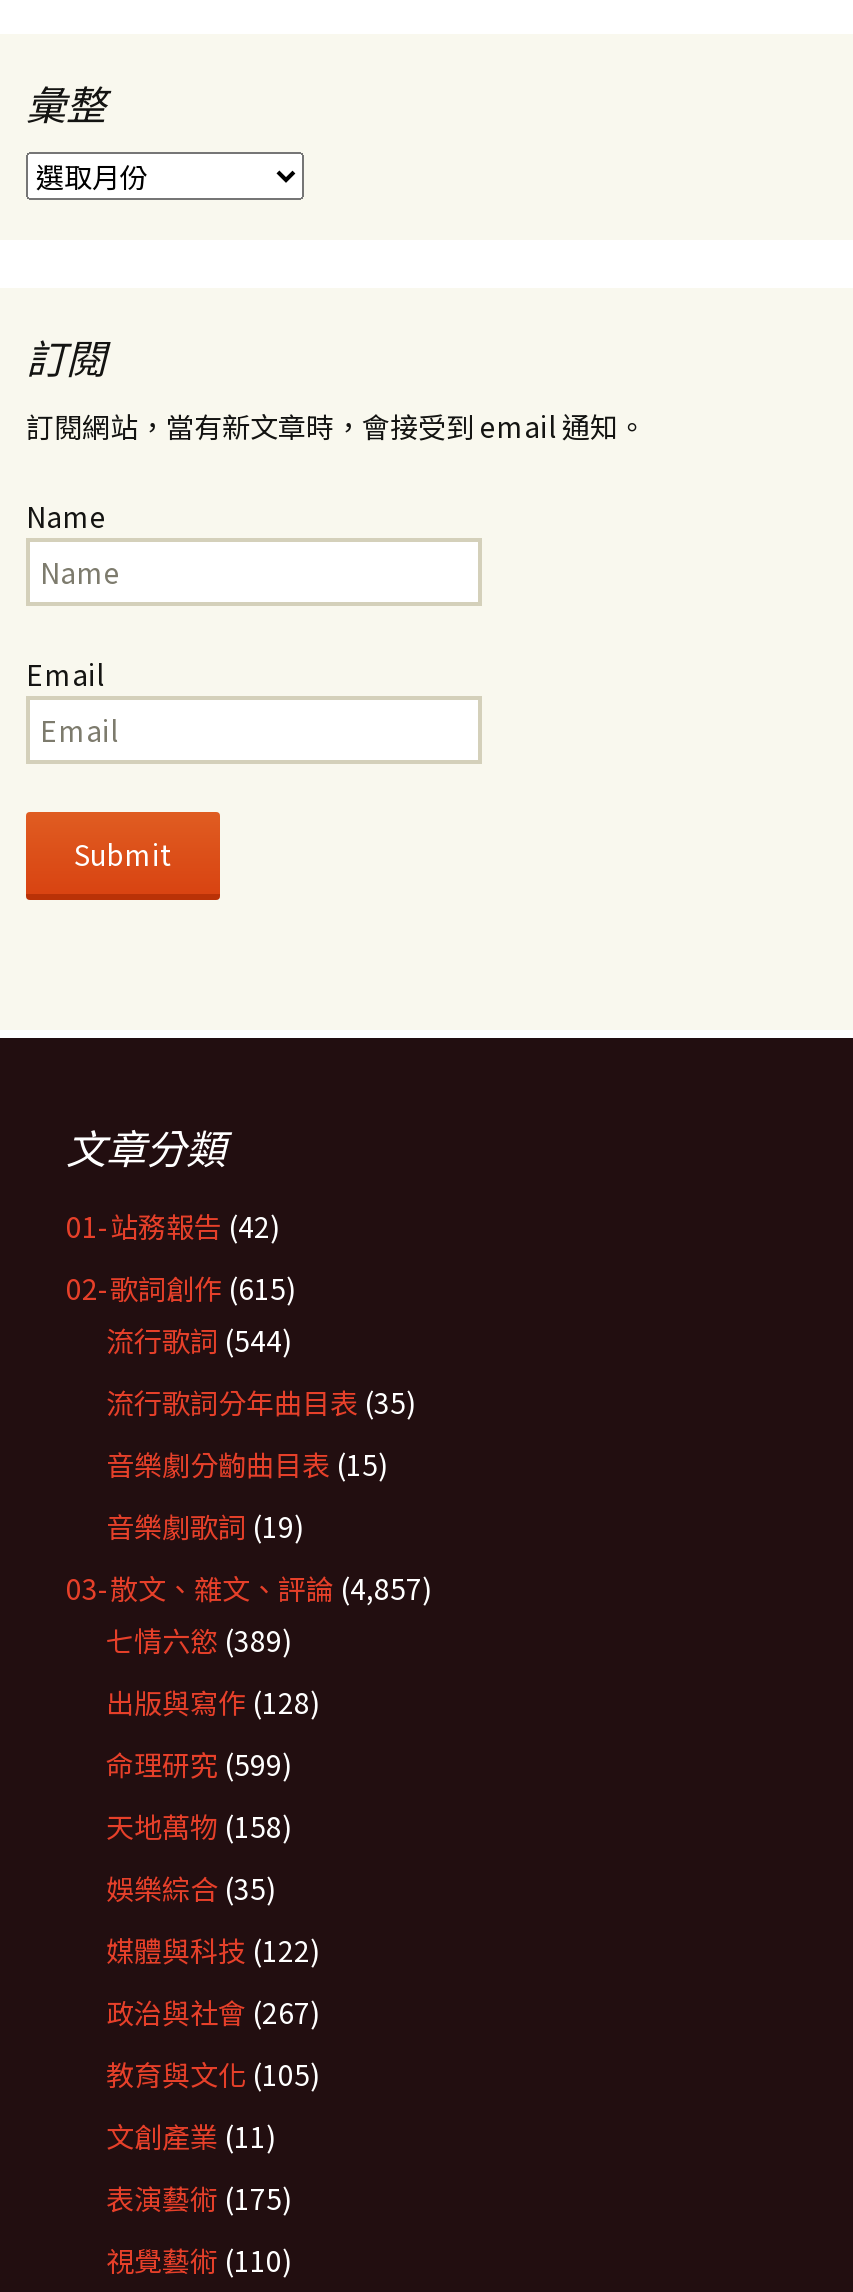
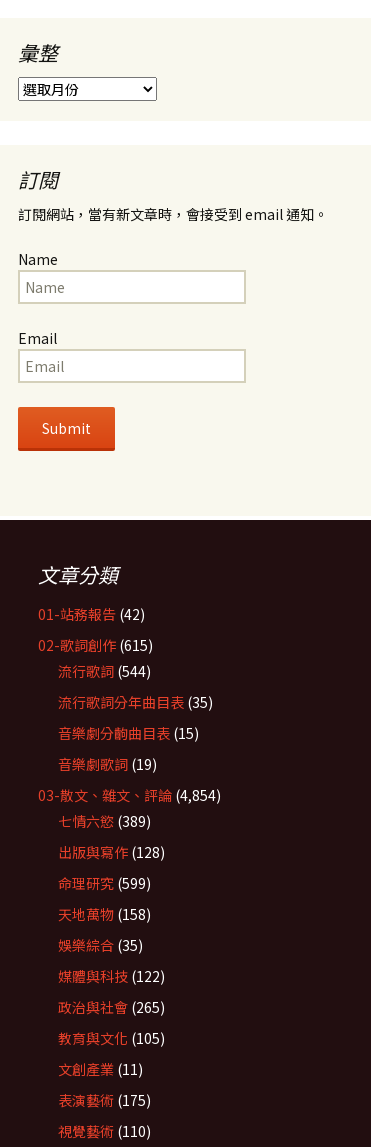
[66,1568,432,1608] 03-散文、雜文、評論(4,857) -> [38,785,221,805] 03-散文、雜文、評論(4,854)
[106,1992,320,2032] 政治與社會(267) -> [58,997,165,1017] 政治與社會(265)

